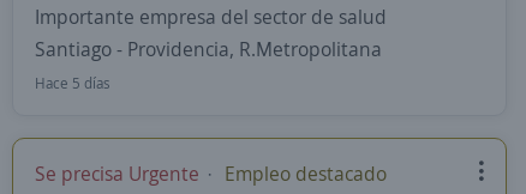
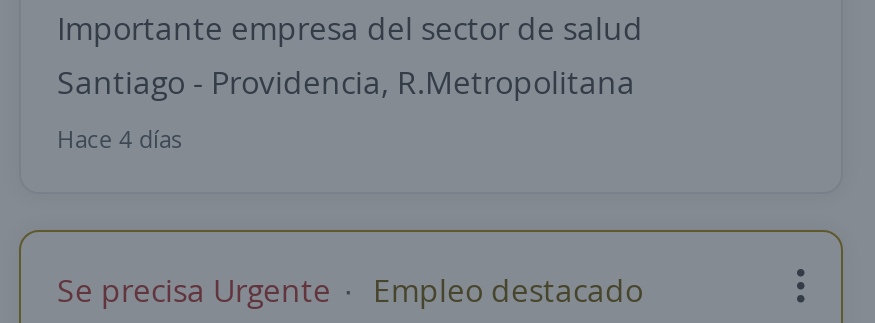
[35,73,110,93] Hace 5 días -> [57,122,183,156] Hace 4 días

